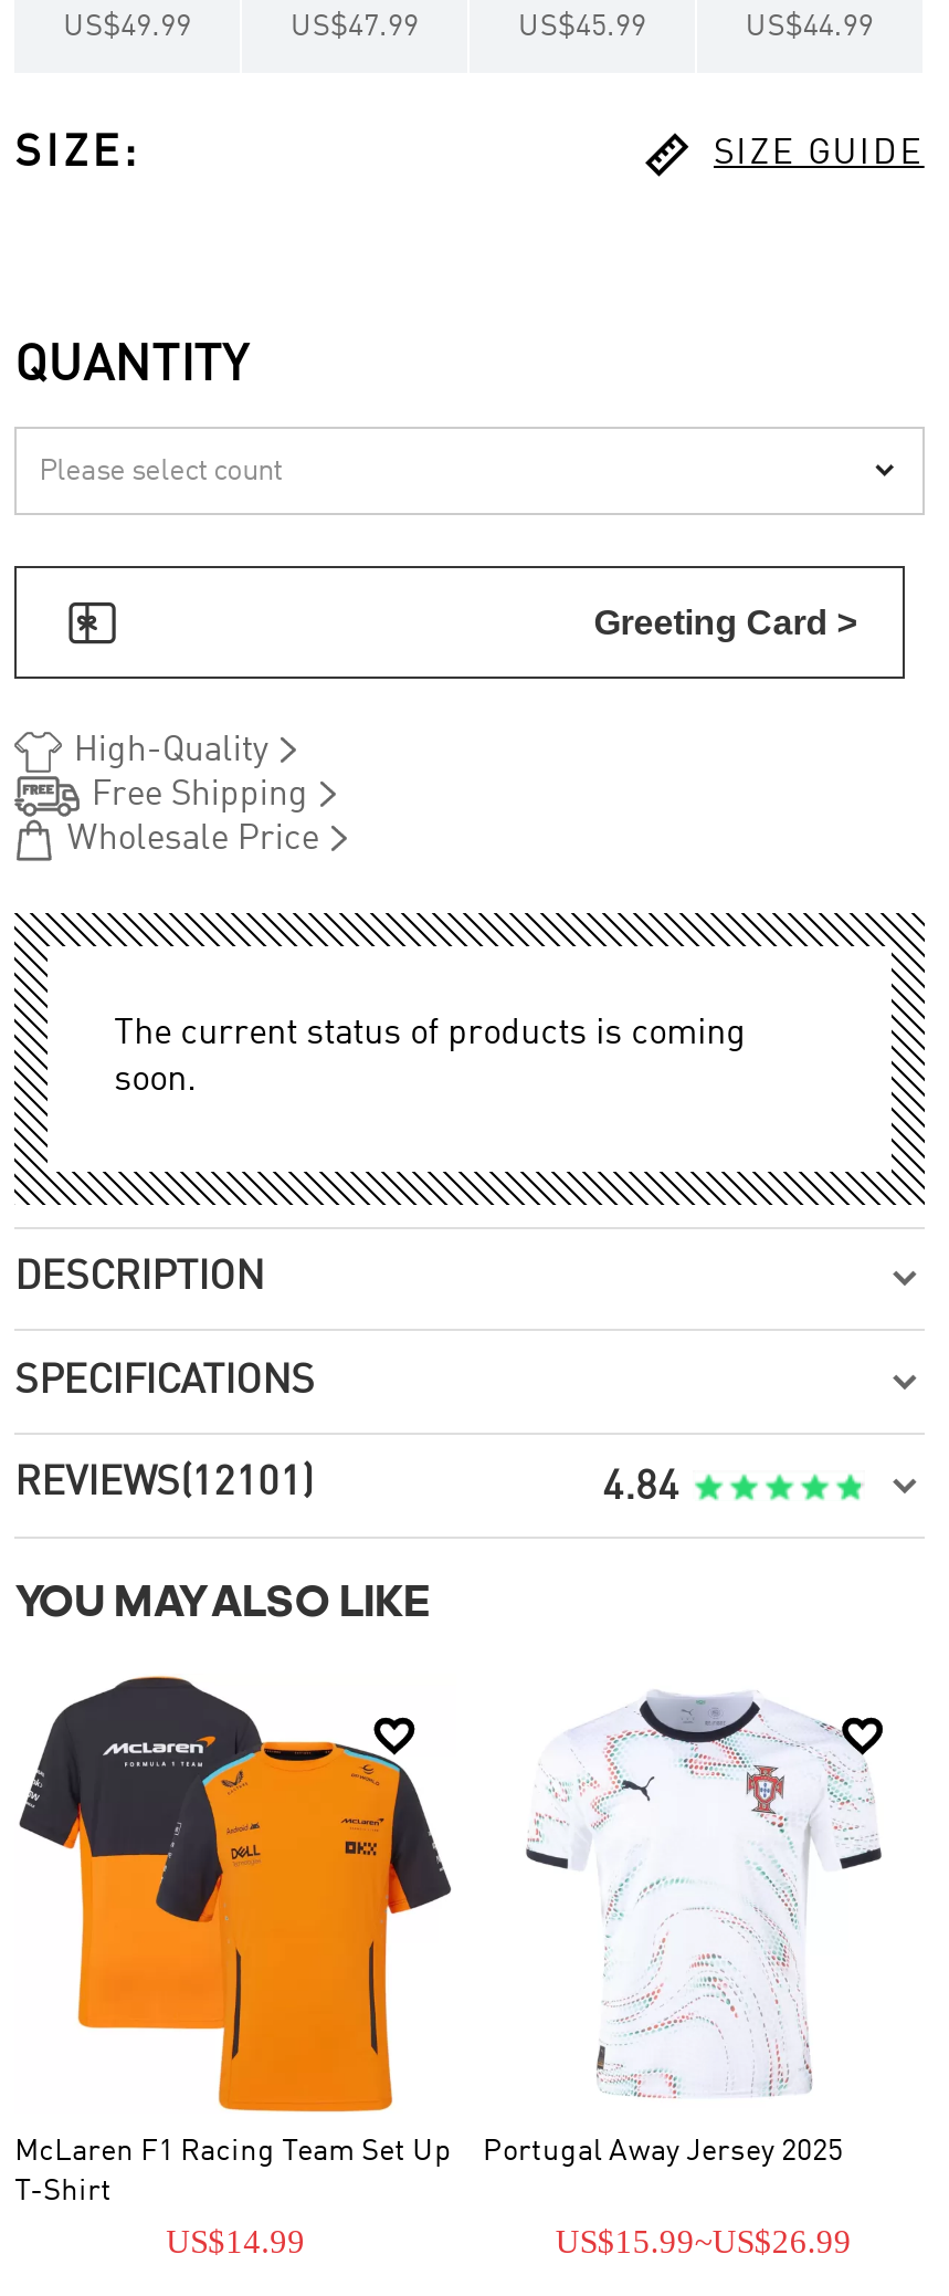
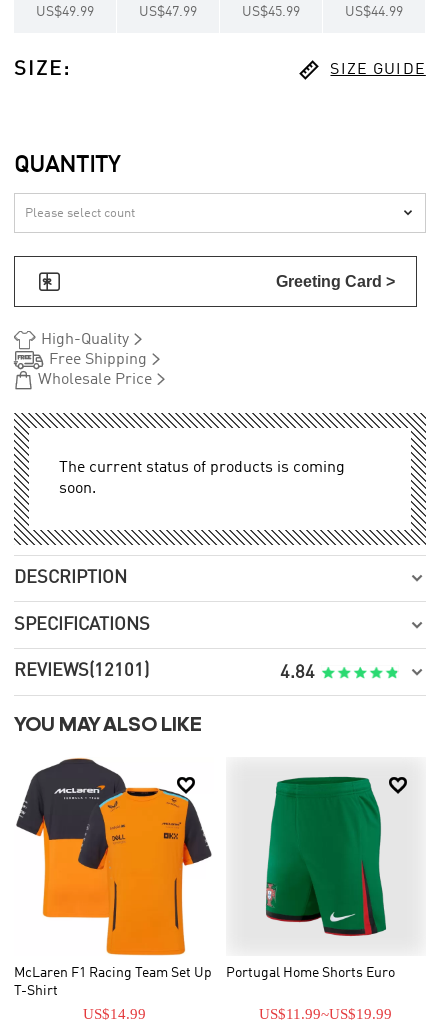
[483,1698,883,2168] [image] | Portugal Away Jersey 2025 -> [226,769,406,980] [image] | Portugal Home Shorts Euro
[555,2225,852,2260] US$15.99~US$26.99 -> [259,1006,392,1022] US$11.99~US$19.99

